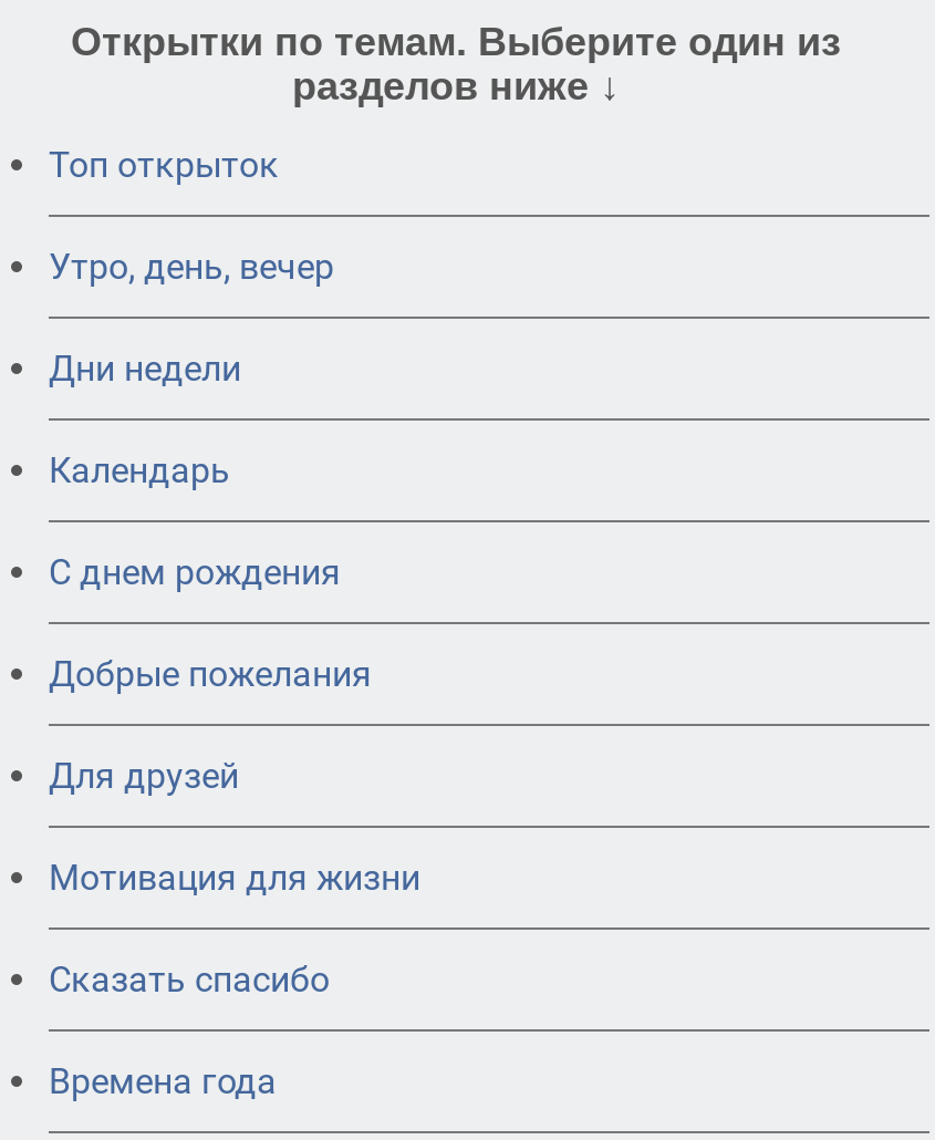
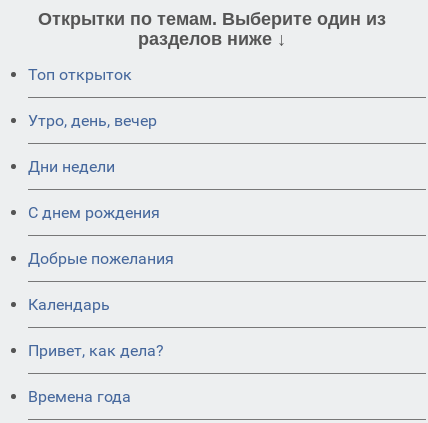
[49,449,230,491] Календарь -> none
[49,755,420,1001] Для друзей | Мотивация для жизни | Сказать спасибо -> [28,295,164,360] Календарь | Привет, как дела?

